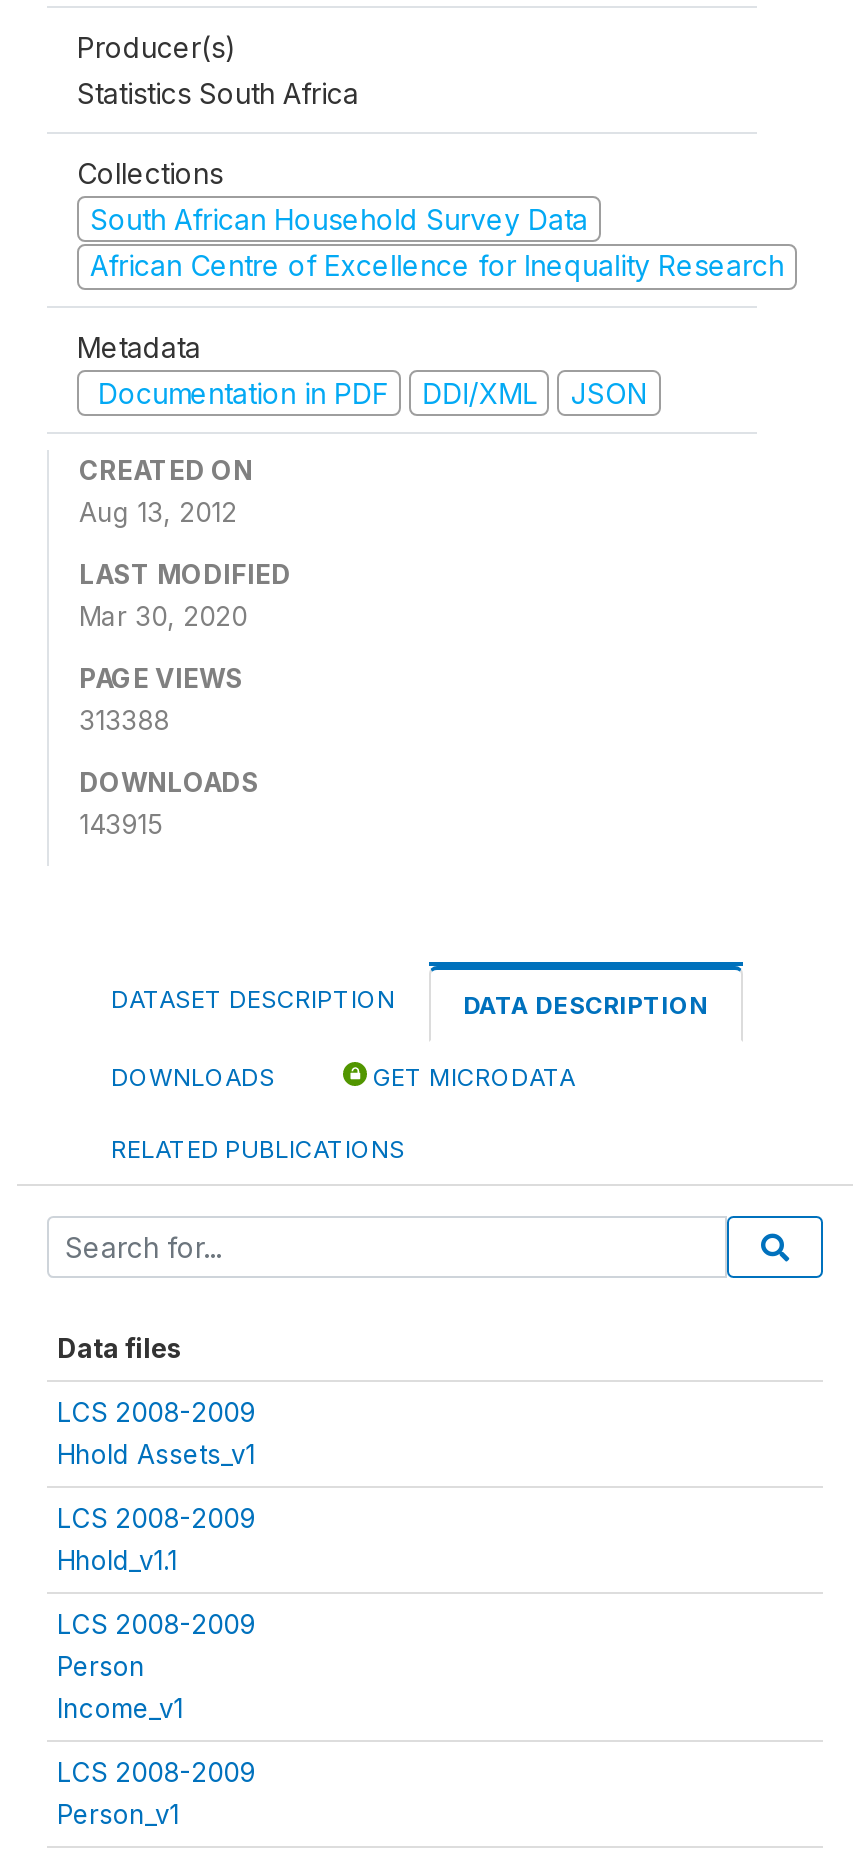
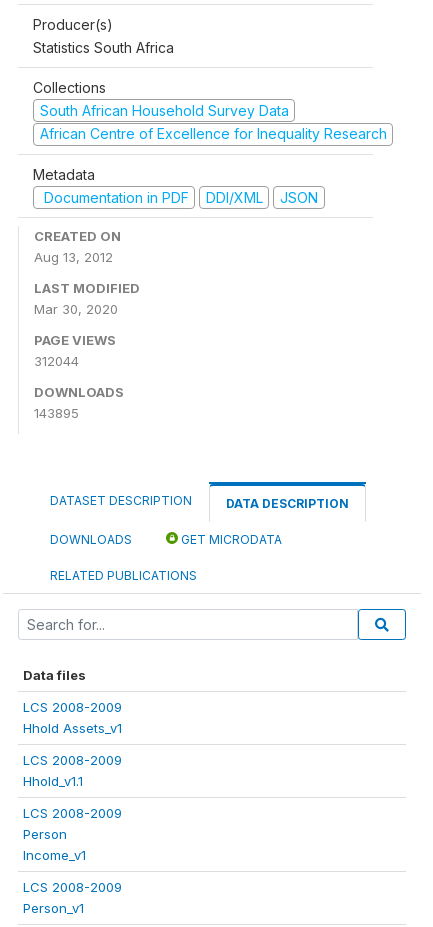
[79,704,169,736] 313388 -> [34,353,79,369] 312044
[79,808,163,840] 143915 -> [34,405,79,421] 143895

